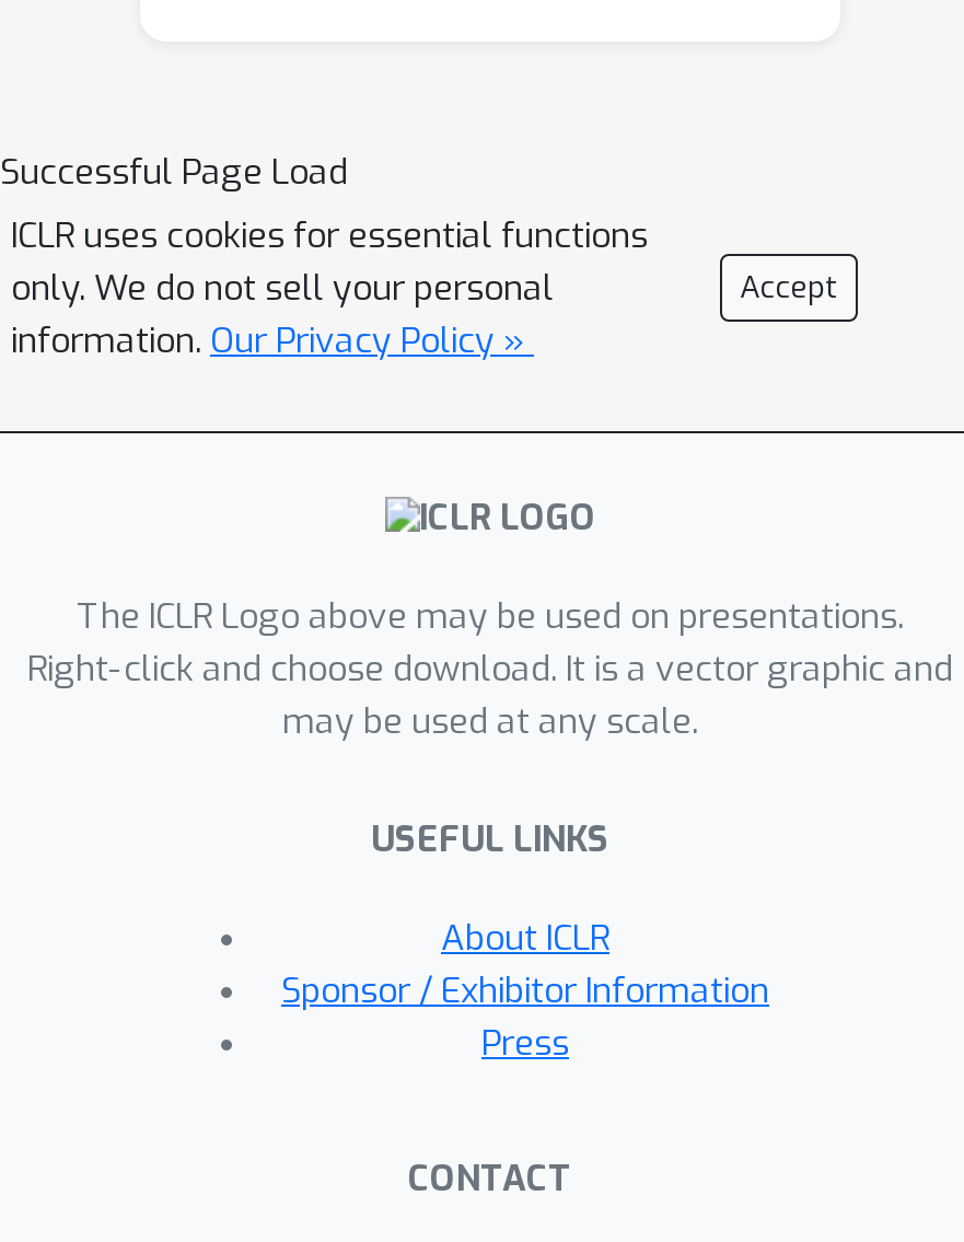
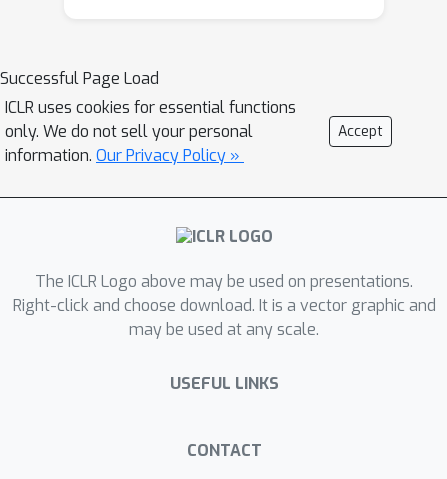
[281,915,769,1066] About ICLR | Sponsor / Exhibitor Information | Press -> none

